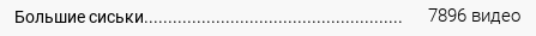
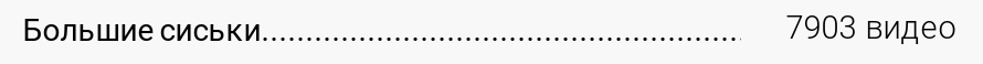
[428,6,521,26] 7896 видео -> [786,10,956,47] 7903 видео

